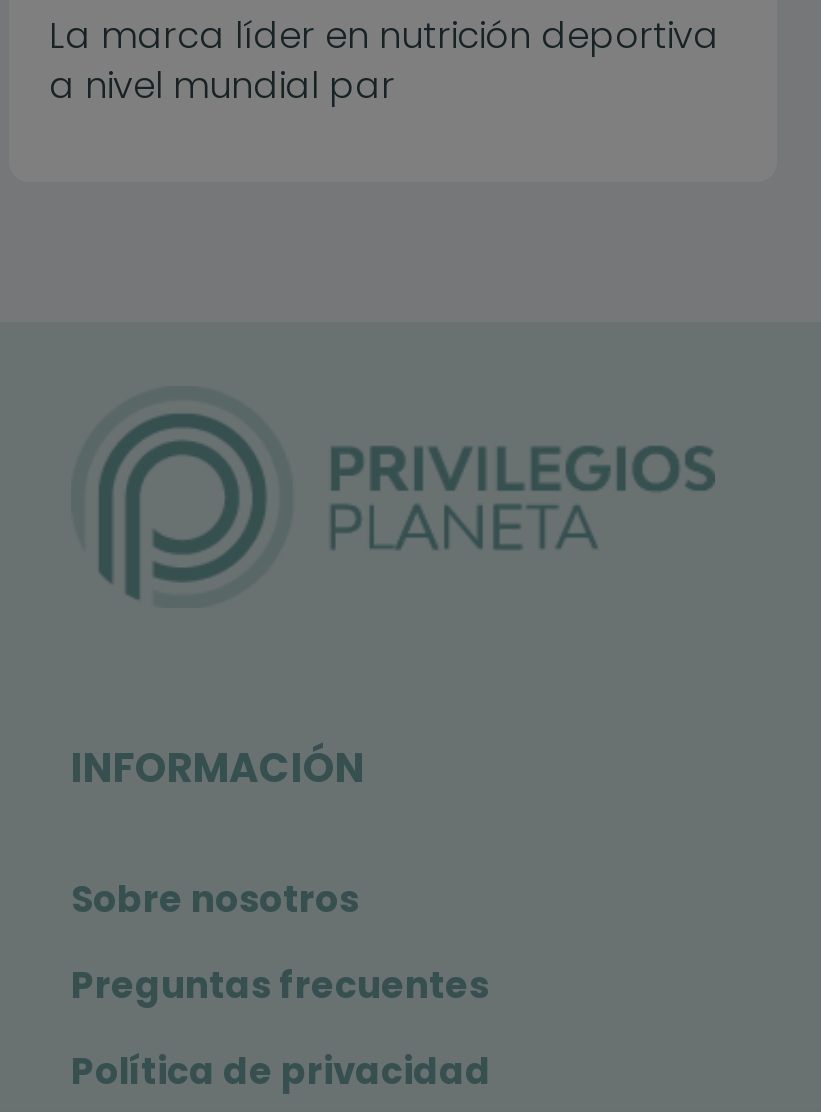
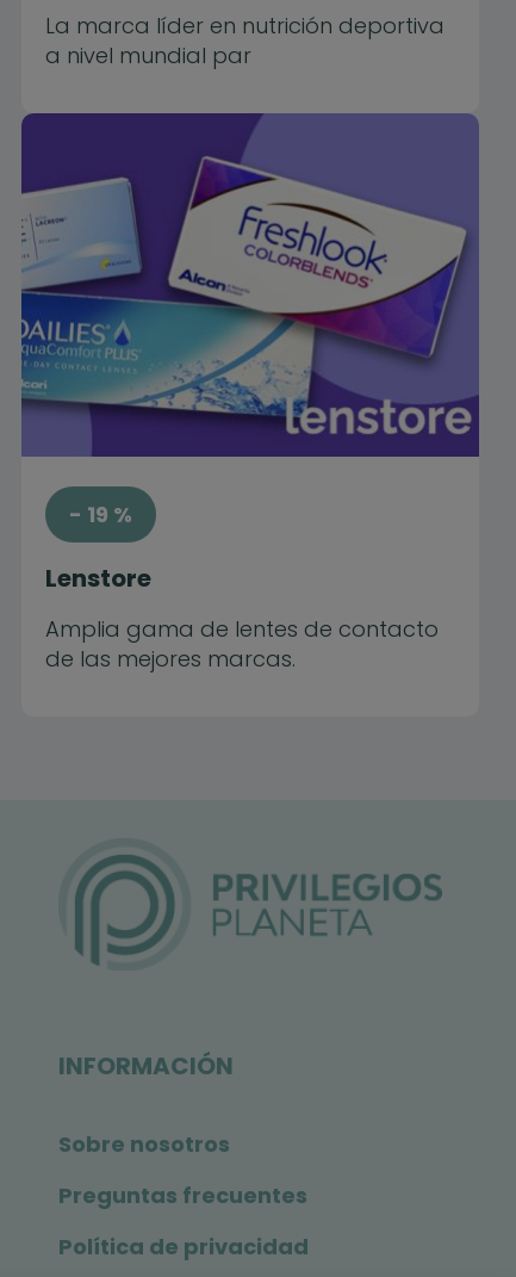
none -> [20,112,480,674] [image] | - 19 % | Lenstore | Amplia gama de lentes de contacto | de las mejores marcas.

